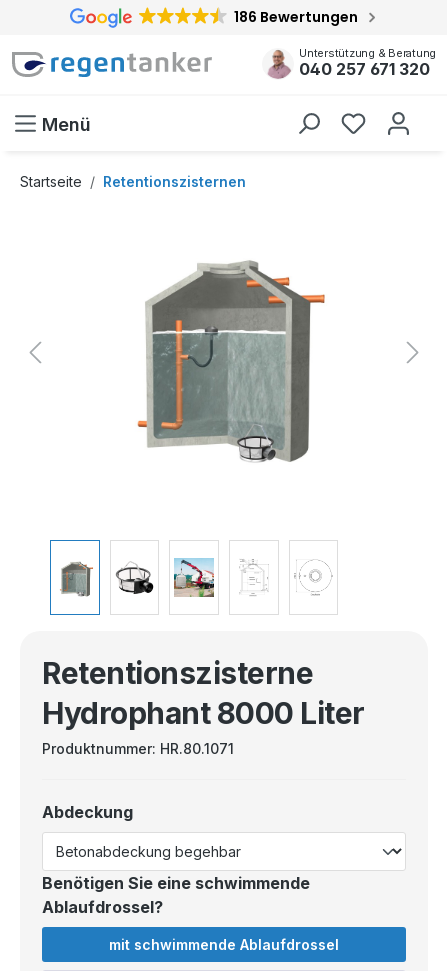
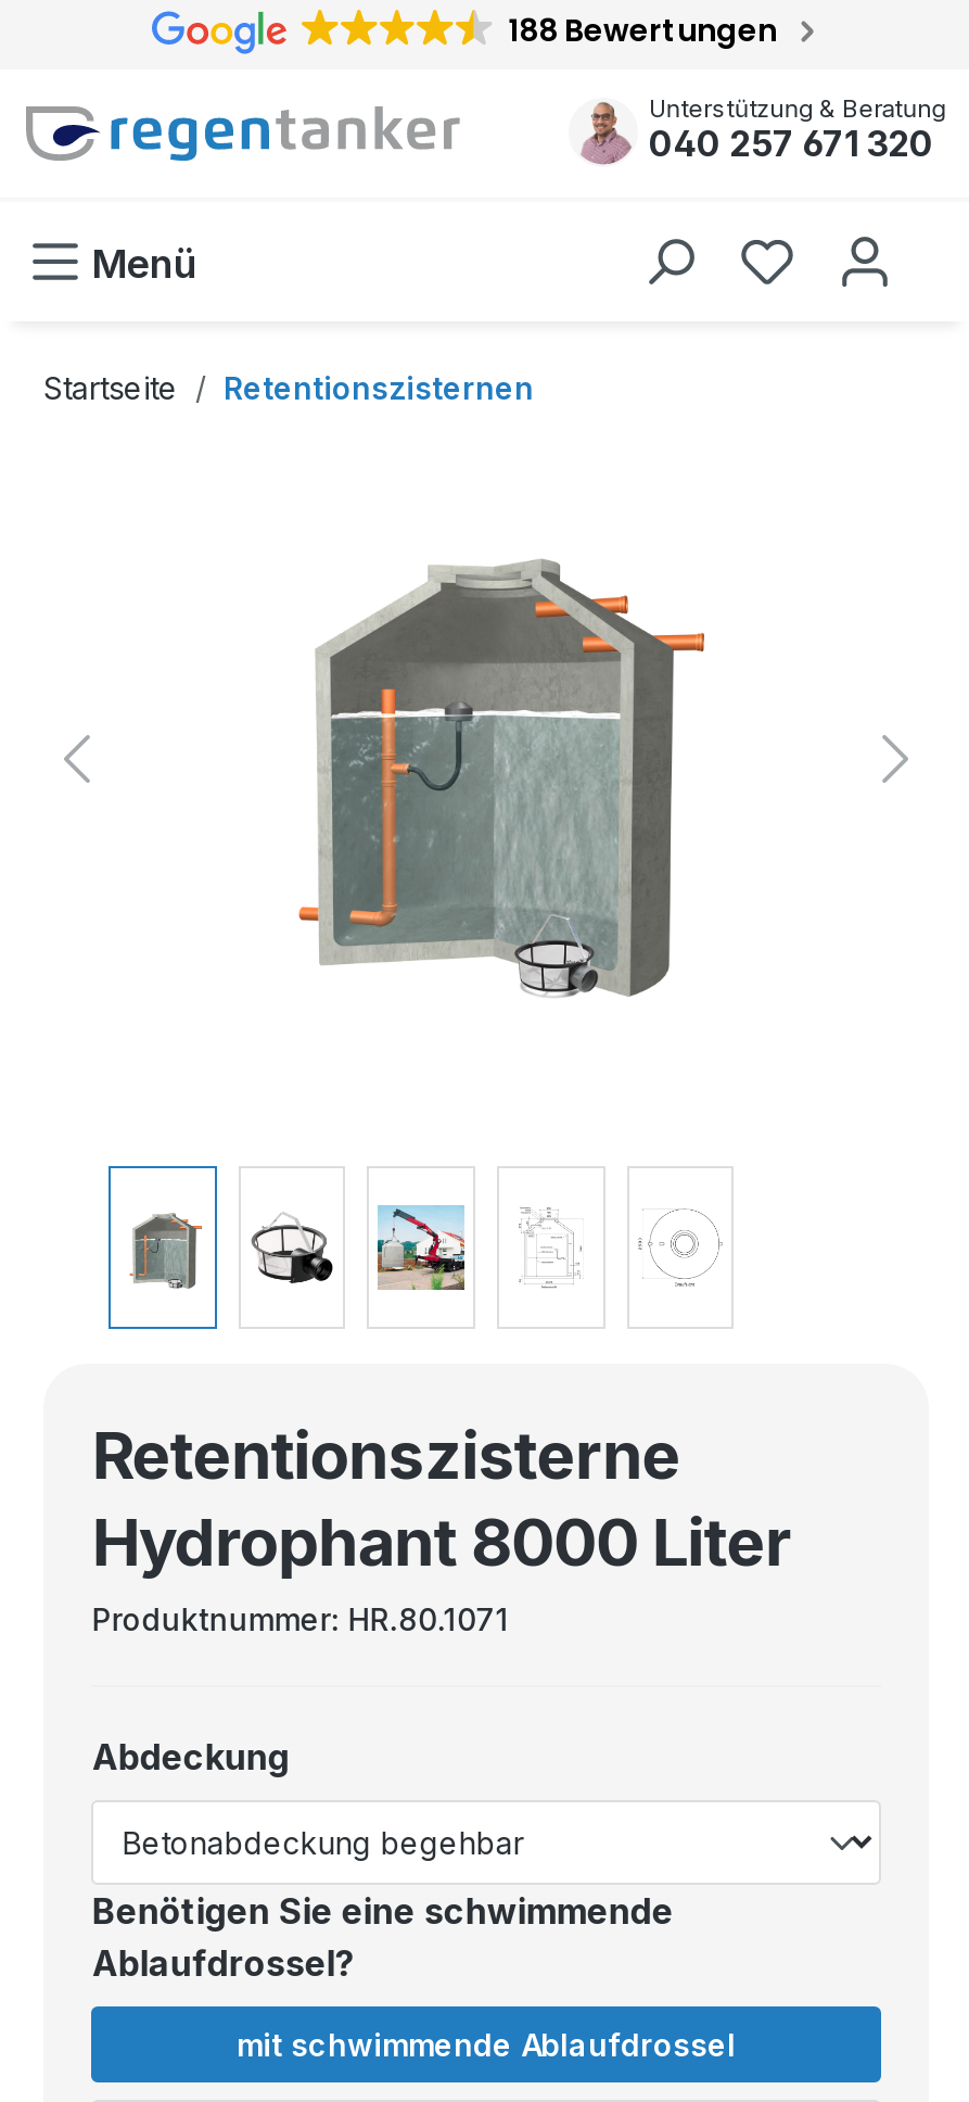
[234,7,358,27] 186 Bewertungen -> [508,9,777,53] 188 Bewertungen

